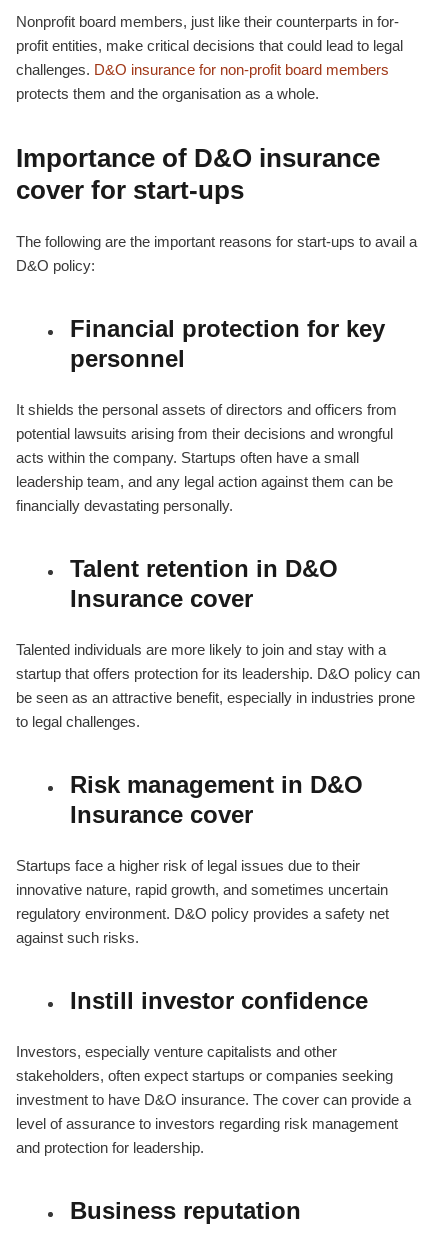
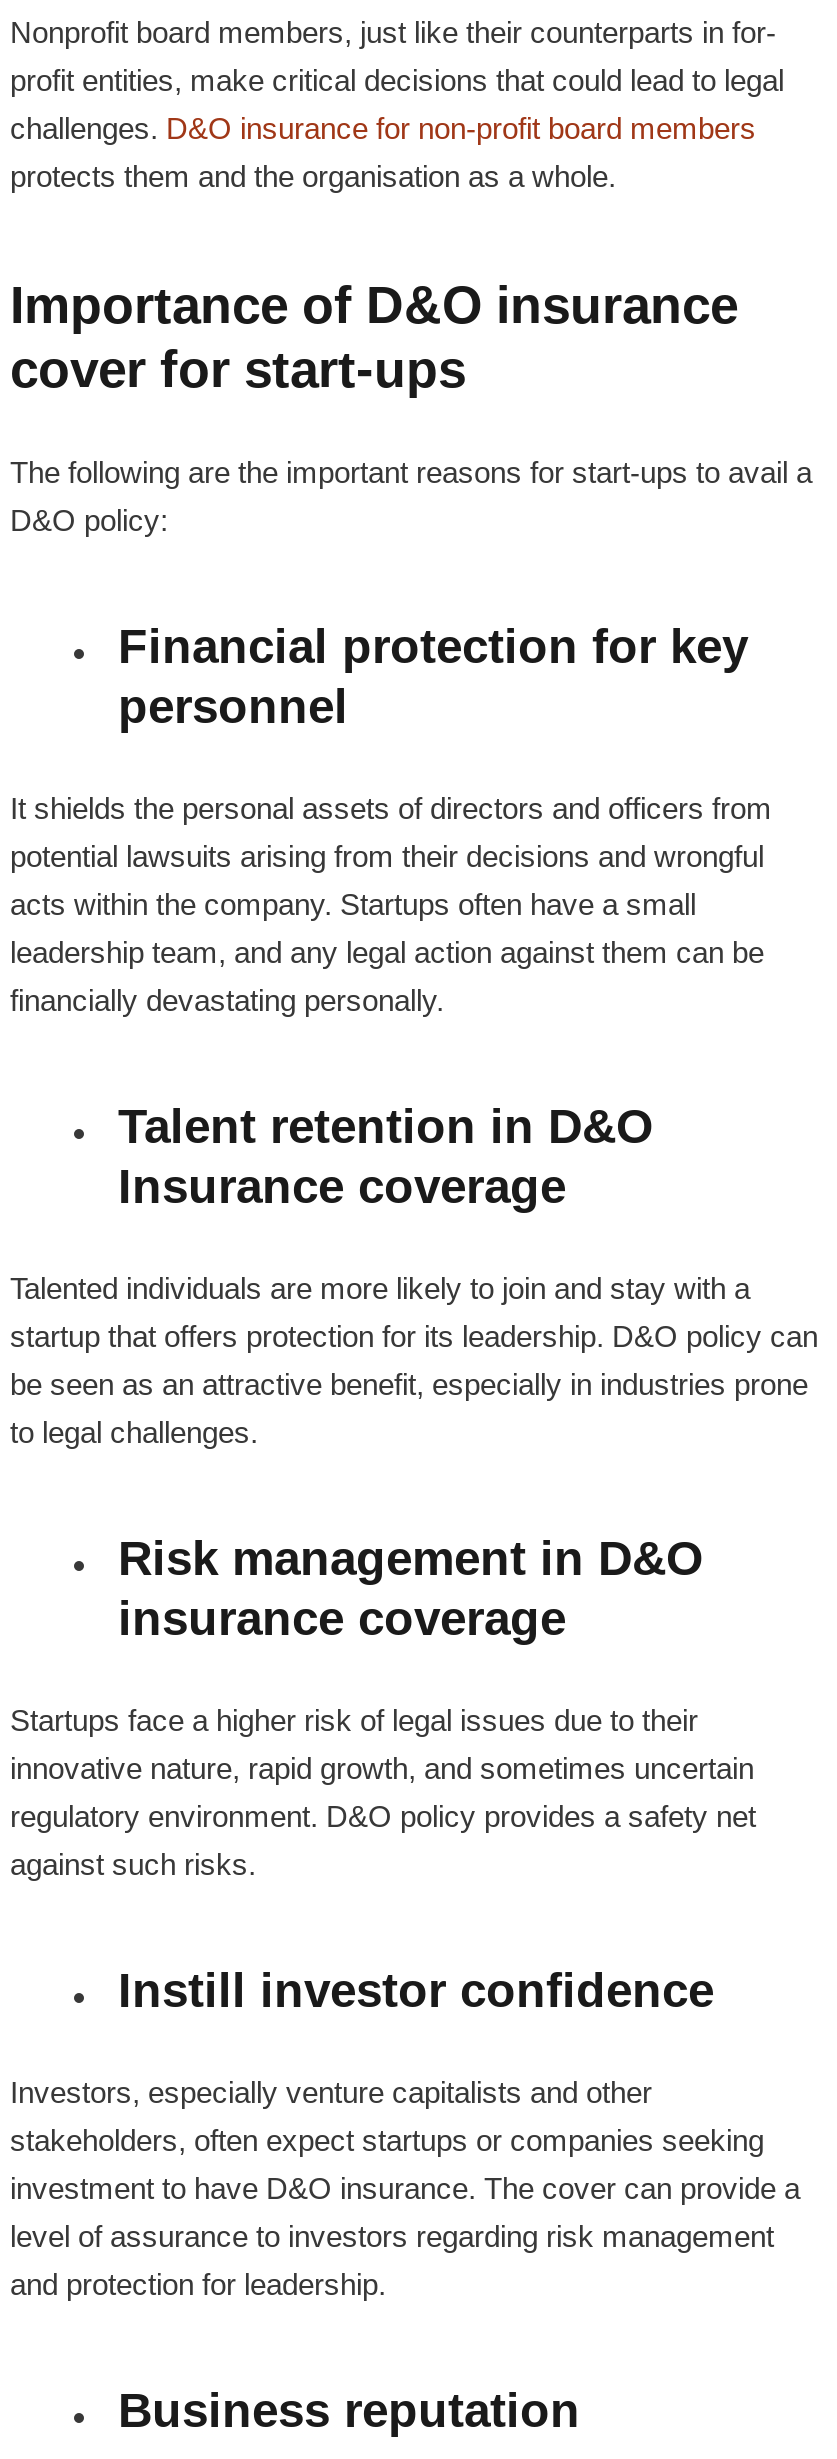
[70,585,253,612] Insurance cover -> [118,1160,566,1214] Insurance coverage
[70,801,253,828] Insurance cover -> [118,1592,566,1646] insurance coverage

